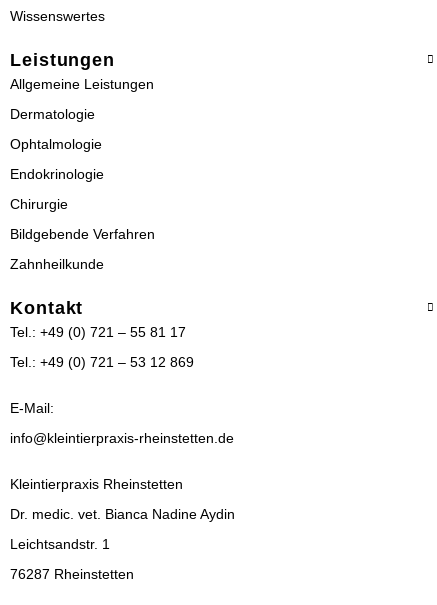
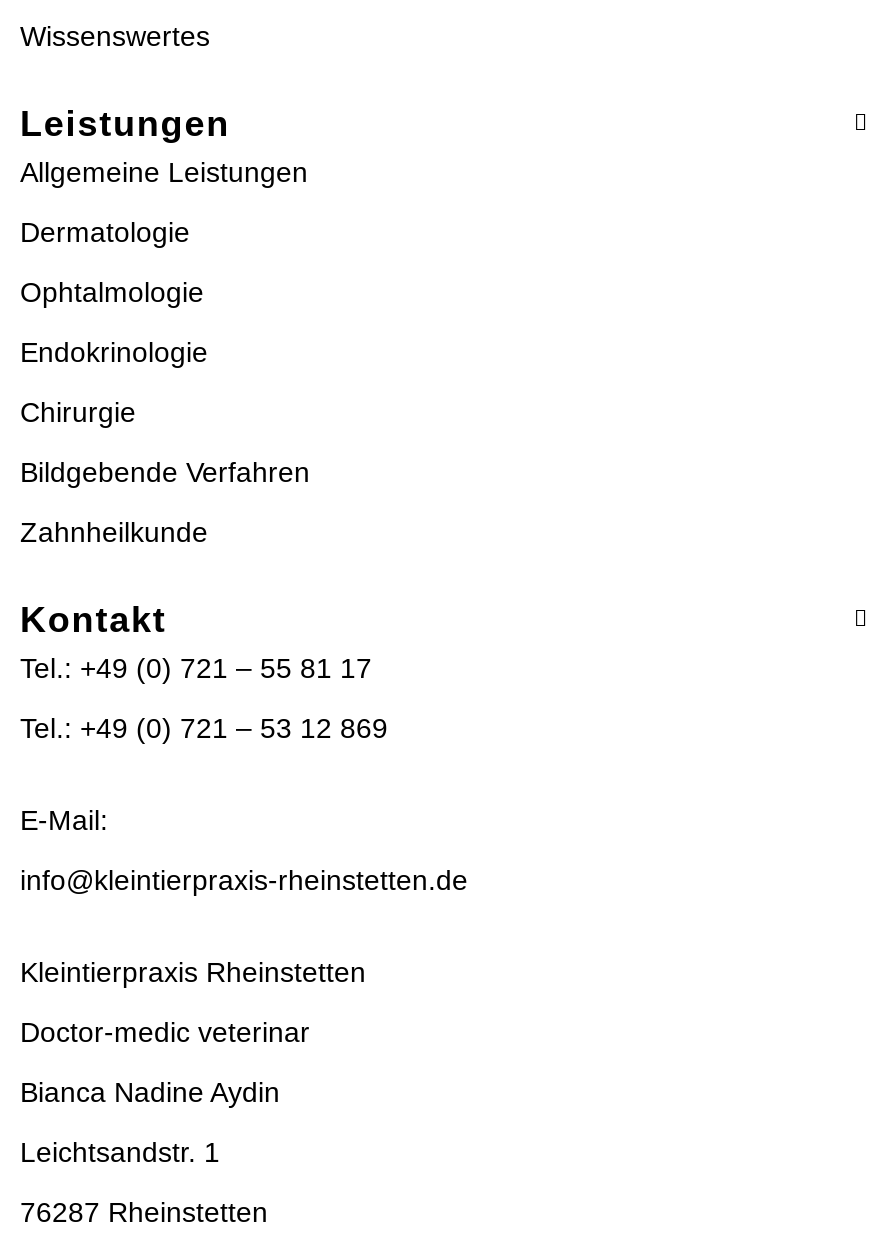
[10,506,235,522] Dr. medic. vet. Bianca Nadine Aydin -> [20,1017,310,1109] Doctor-medic veterinar | Bianca Nadine Aydin

